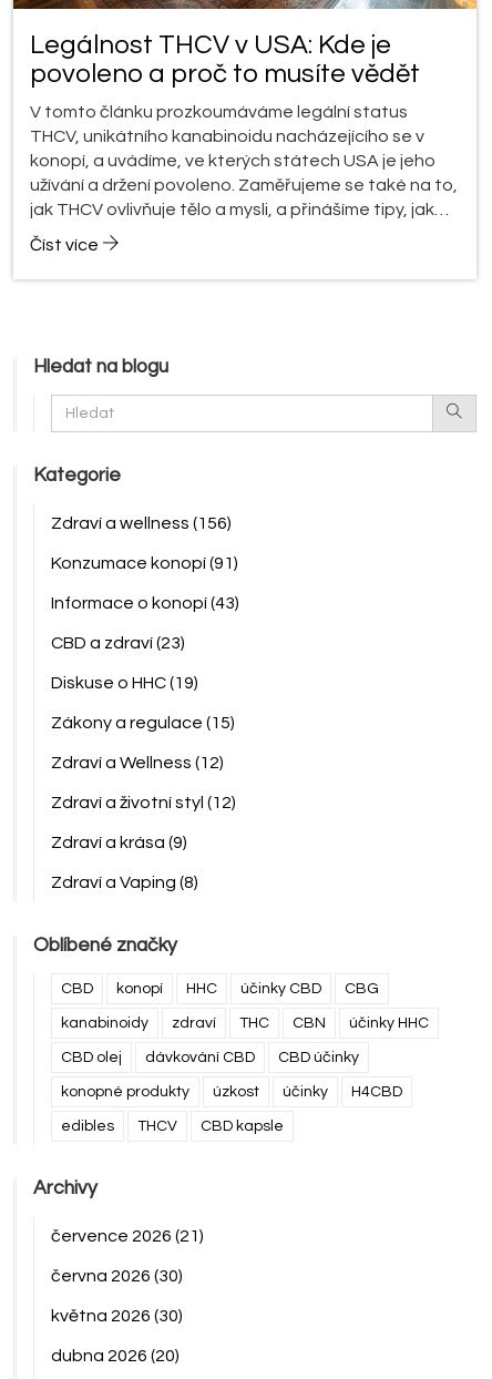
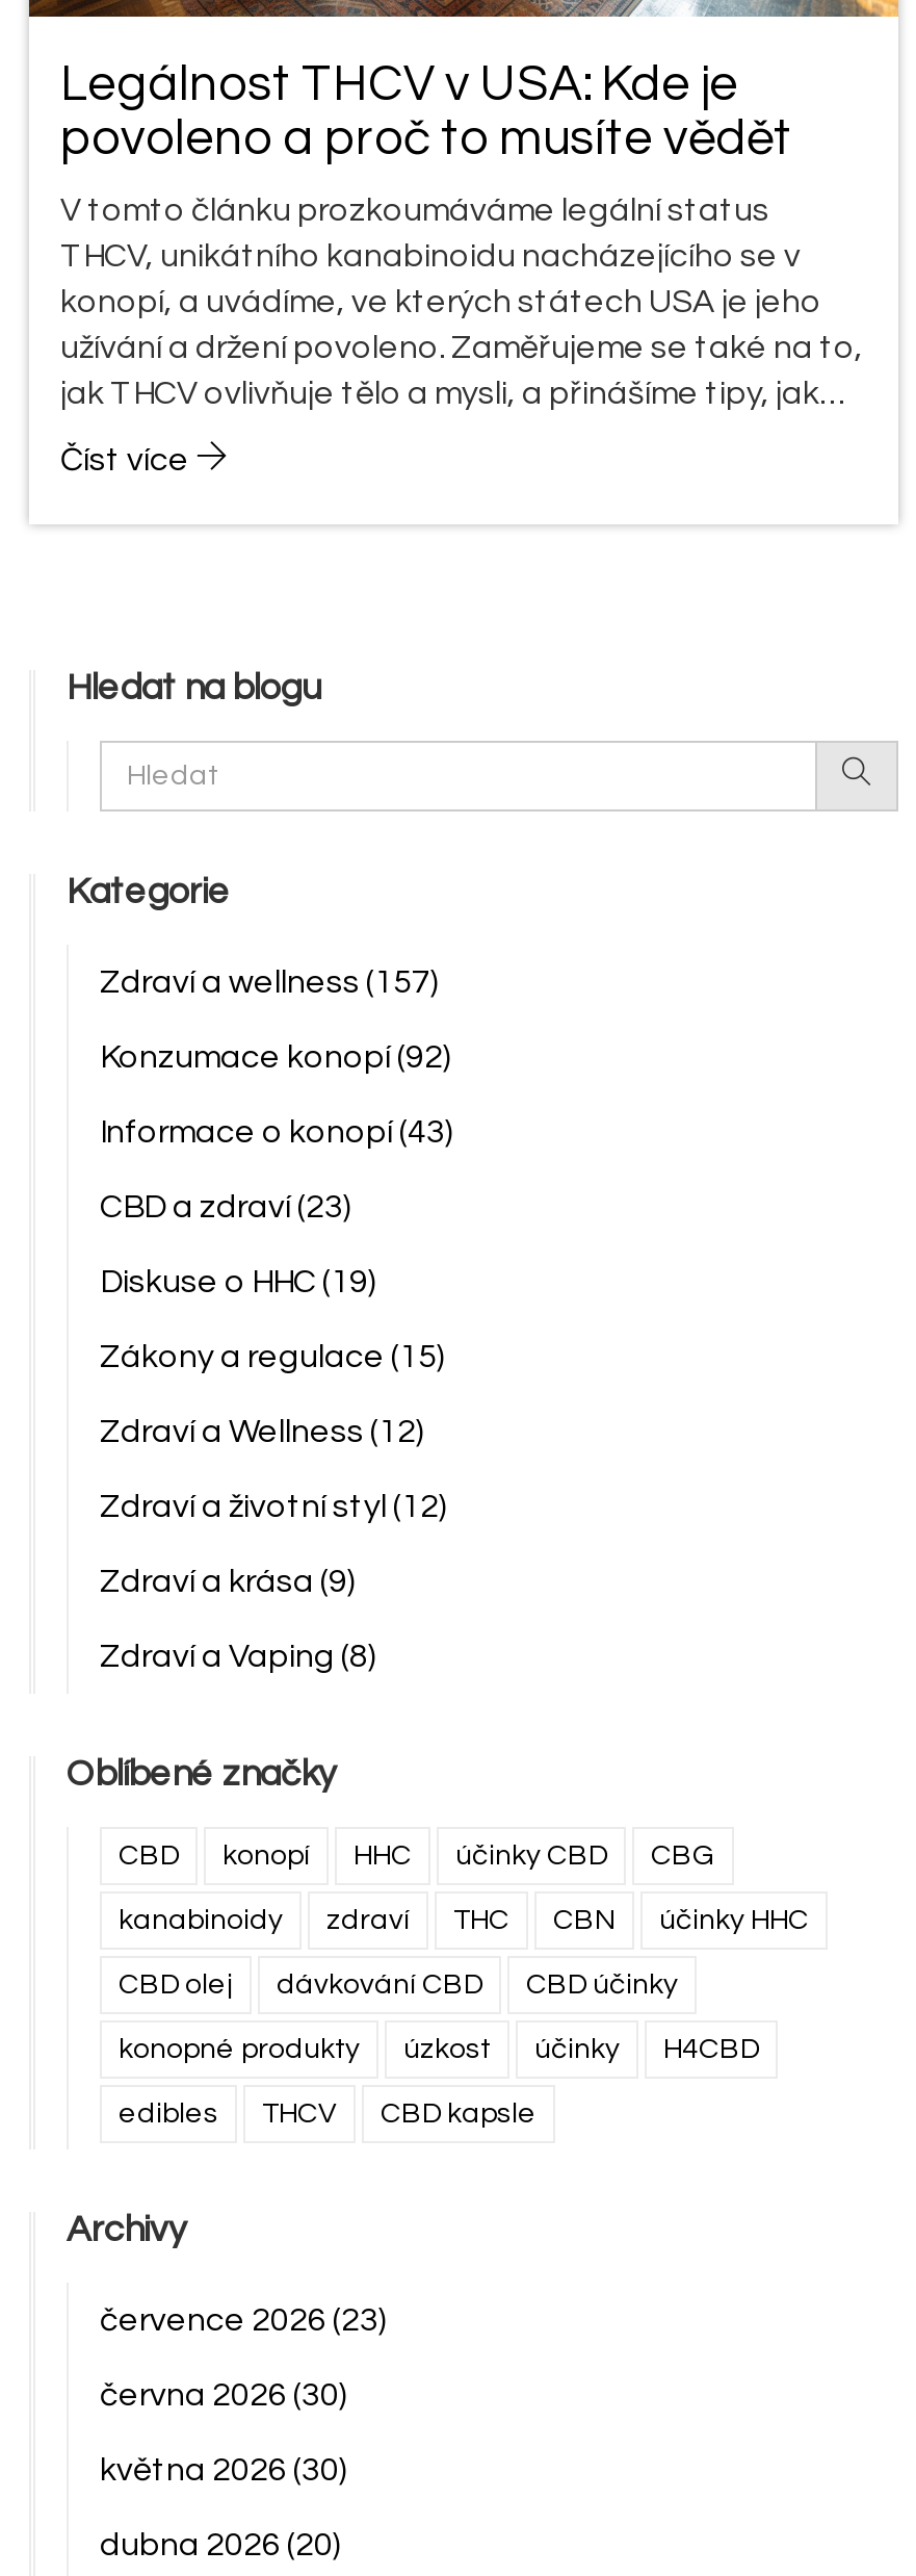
[51,514,232,532] Zdraví a wellness (156) -> [100,966,439,999] Zdraví a wellness (157)
[51,554,238,572] Konzumace konopí (91) -> [100,1041,451,1074] Konzumace konopí (92)
[51,1227,204,1245] července 2026 (21) -> [100,2304,387,2337] července 2026 (23)

